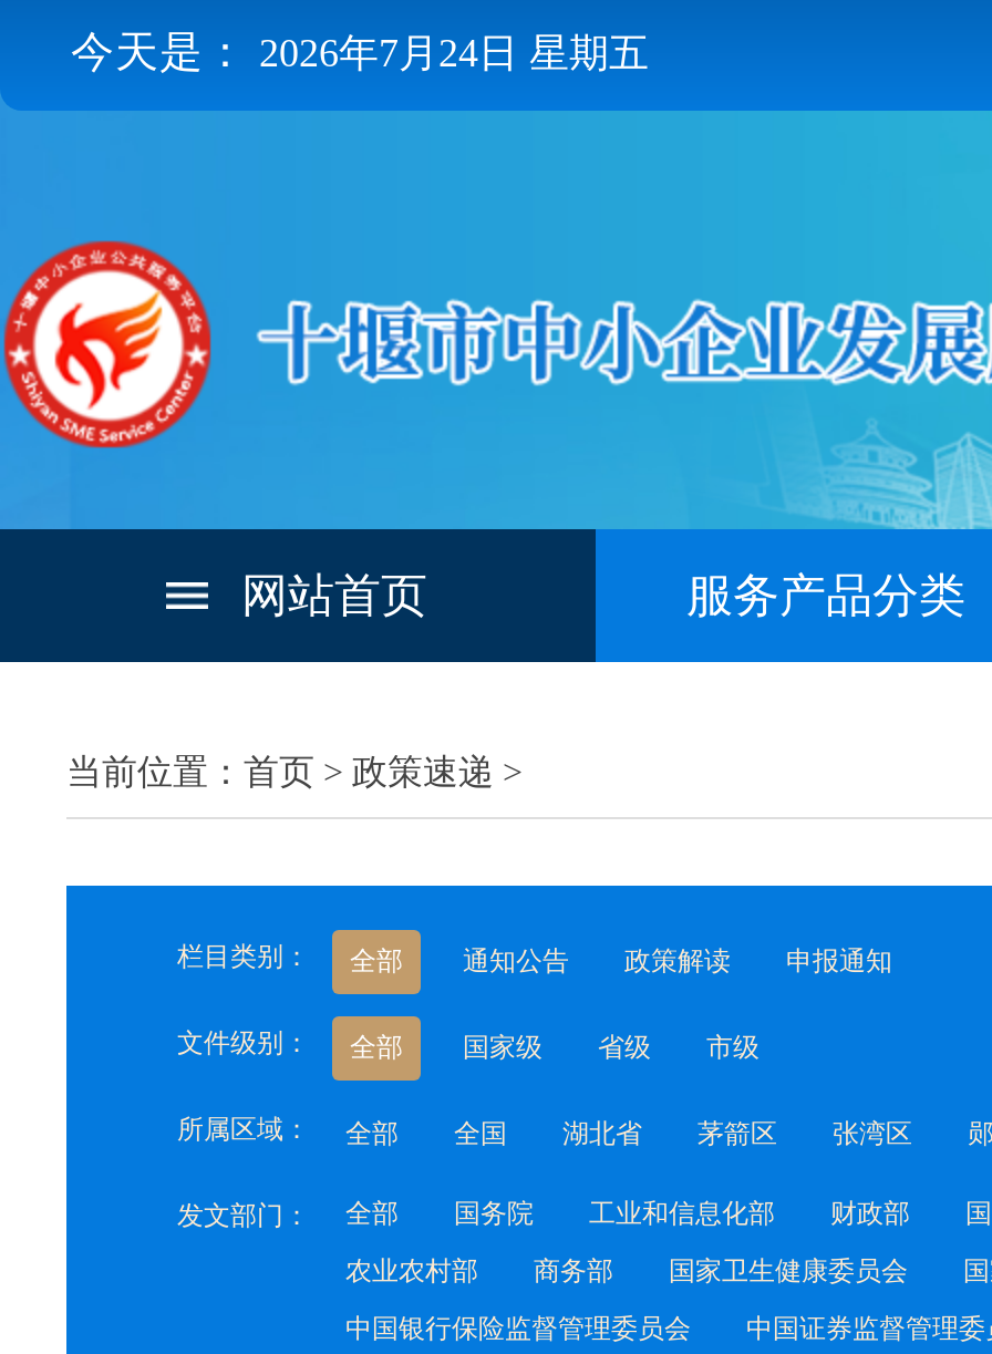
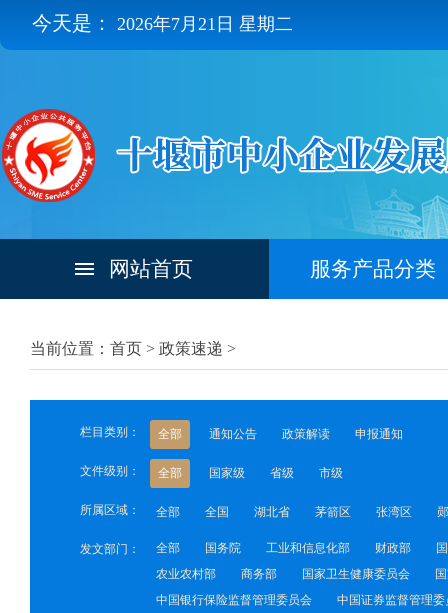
[71,29,649,75] 今天是：2026年7月24日 星期五 -> [32,13,293,34] 今天是：2026年7月21日 星期二

